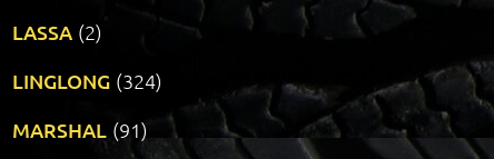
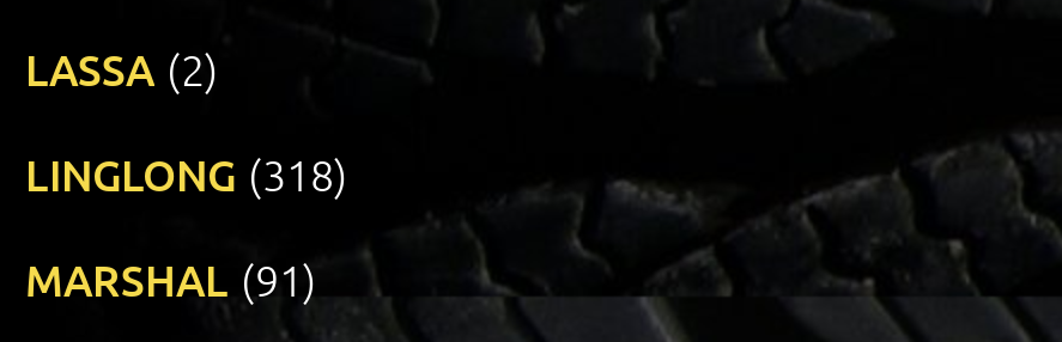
[12,68,162,93] LINGLONG (324) -> [25,146,348,201] LINGLONG (318)

